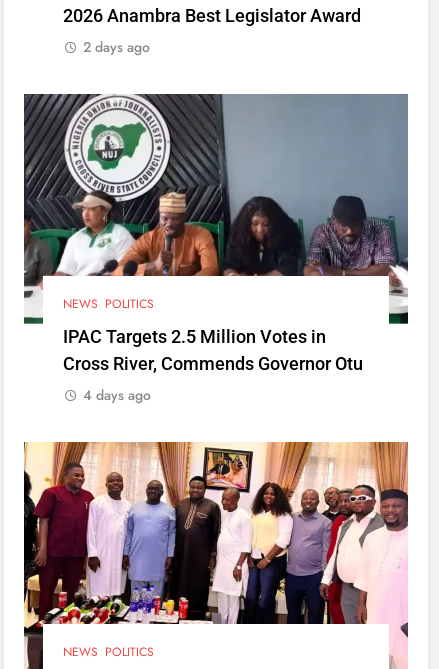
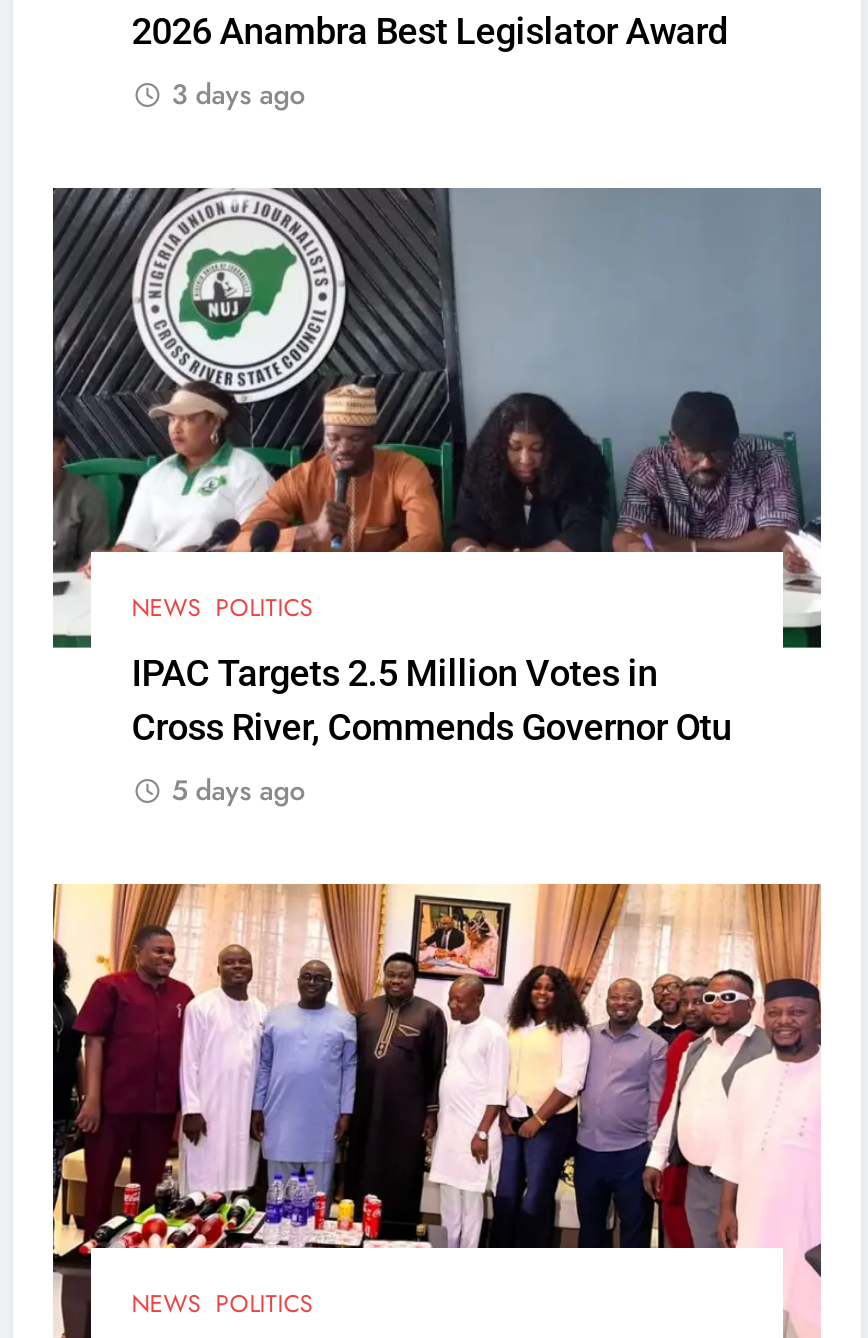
[83,36,150,56] 2 days ago -> [171,73,305,113] 3 days ago
[83,385,151,405] 4 days ago -> [171,770,305,810] 5 days ago

